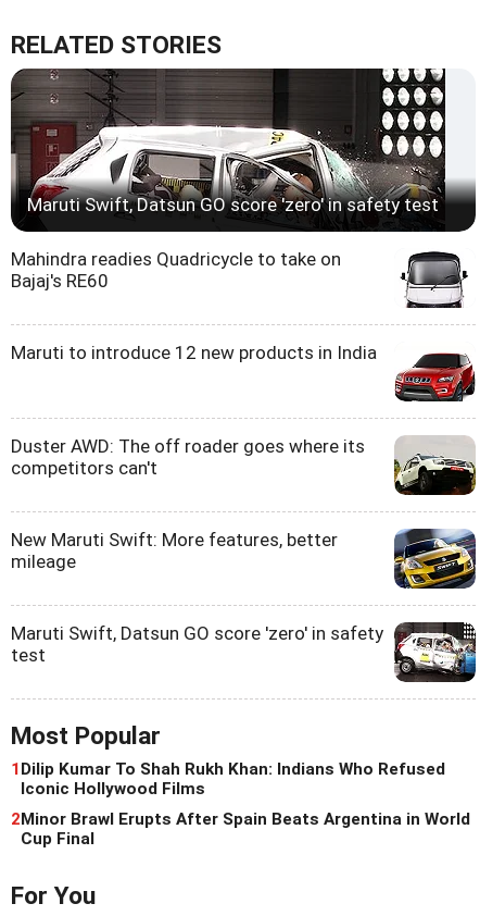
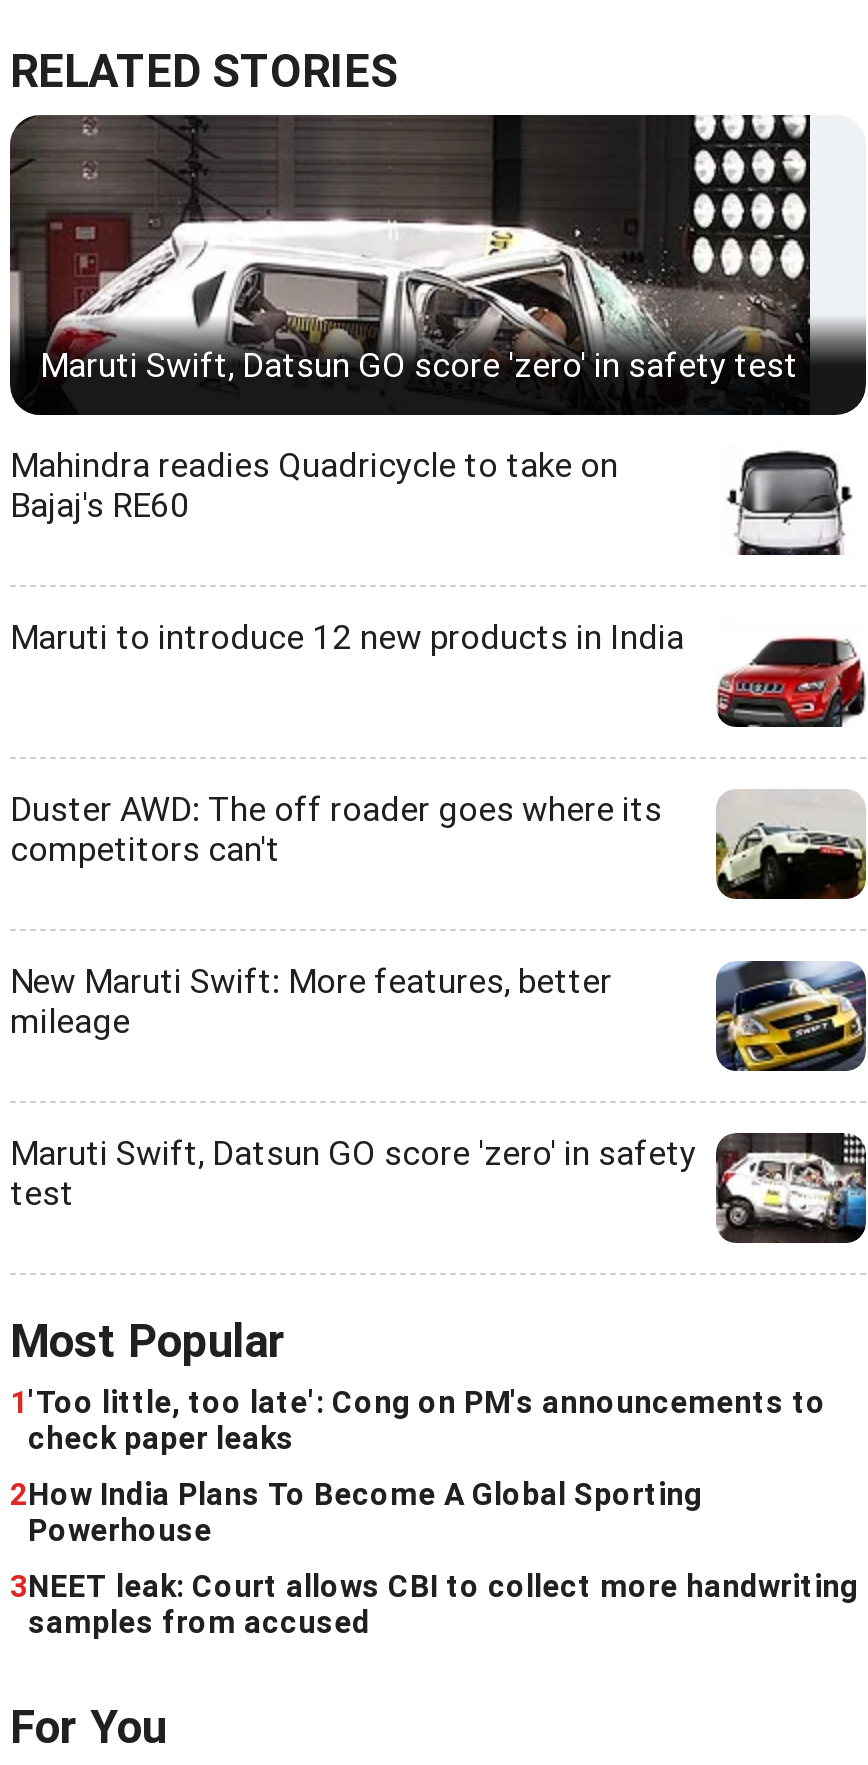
[11,760,470,849] 1 Dilip Kumar To Shah Rukh Khan: Indians Who Refused | Iconic Hollywood Films | 2Minor Brawl Erupts After Spain Beats Argentina in World | Cup Final -> [10,1386,858,1642] 1 'Too little, too late': Cong on PM's announcements to | check paper leaks | 2How India Plans To Become A Global Sporting | Powerhouse | 3NEET leak: Court allows CBI to collect more handwriting | samples from accused

